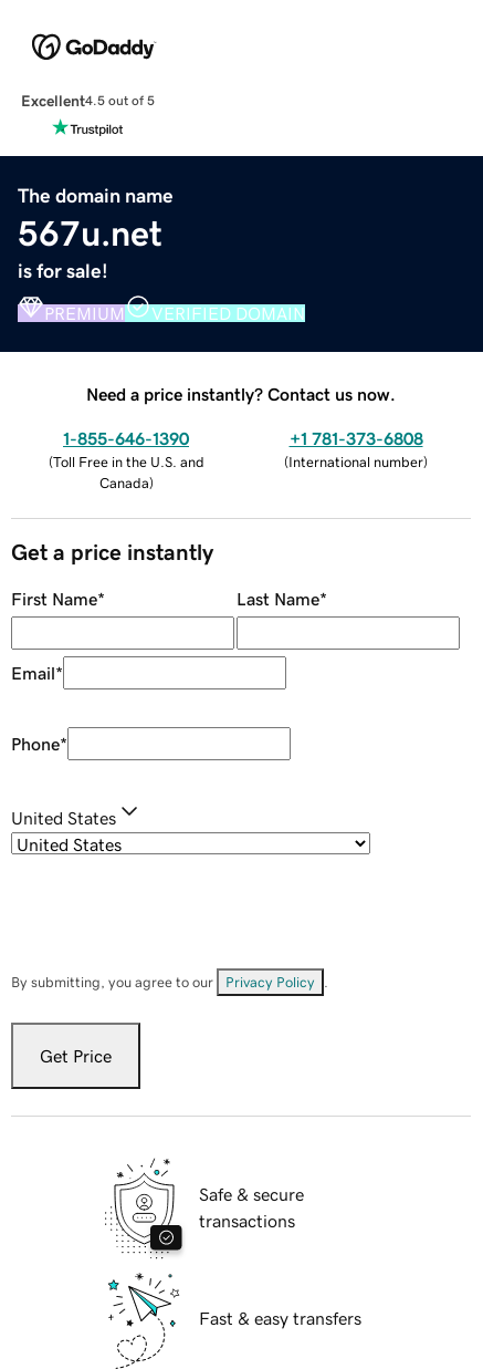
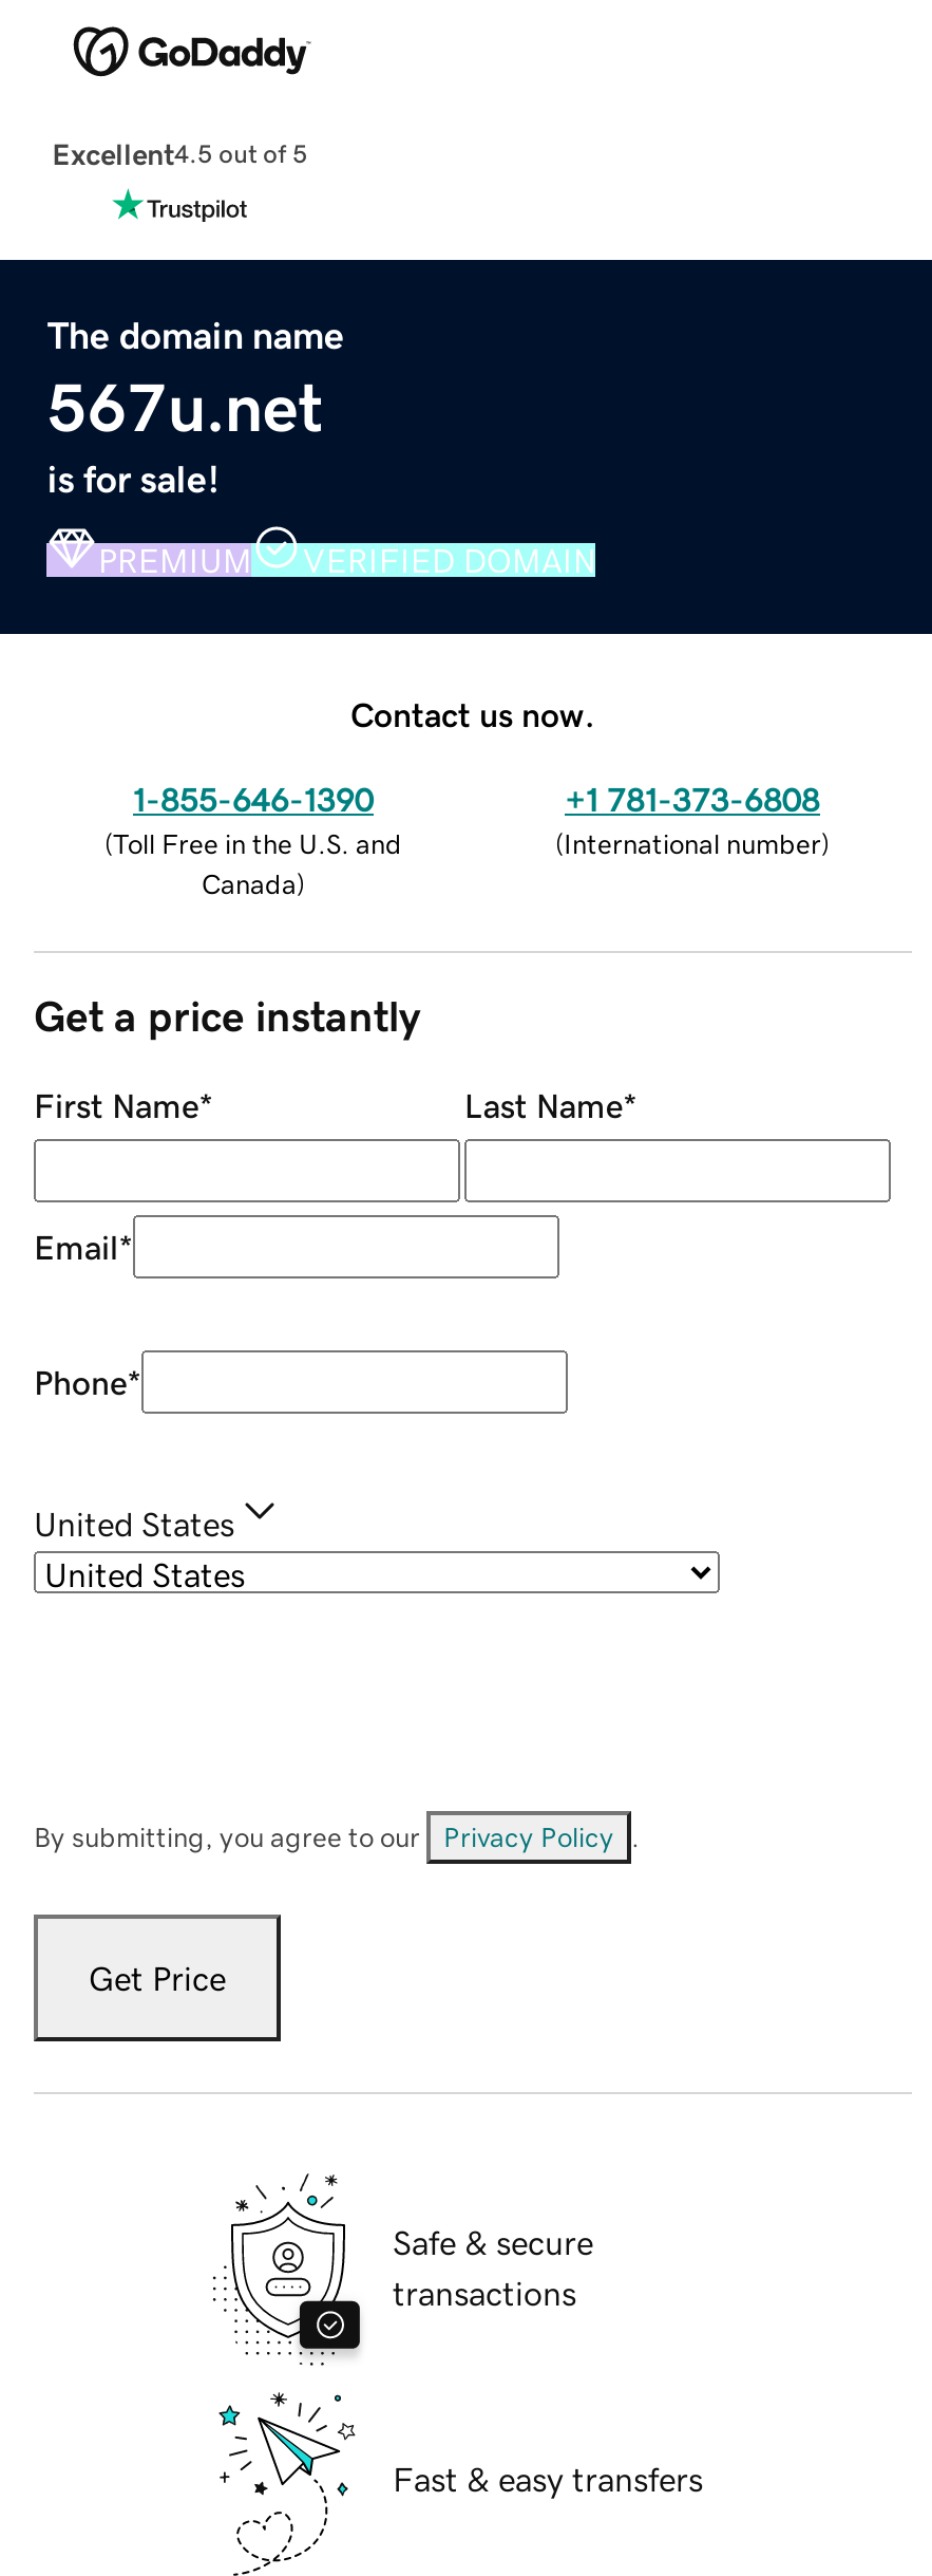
[86,385,396,402] Need a price instantly? Contact us now. -> [350,697,595,730] Contact us now.

